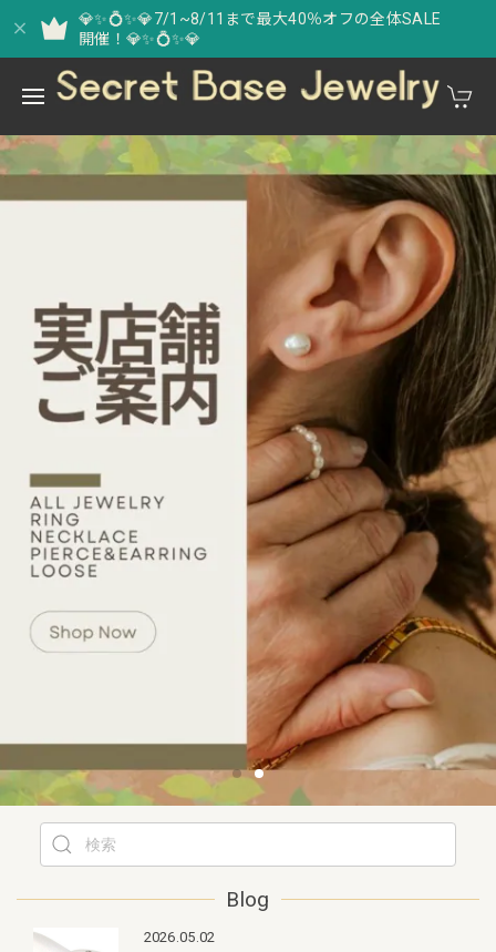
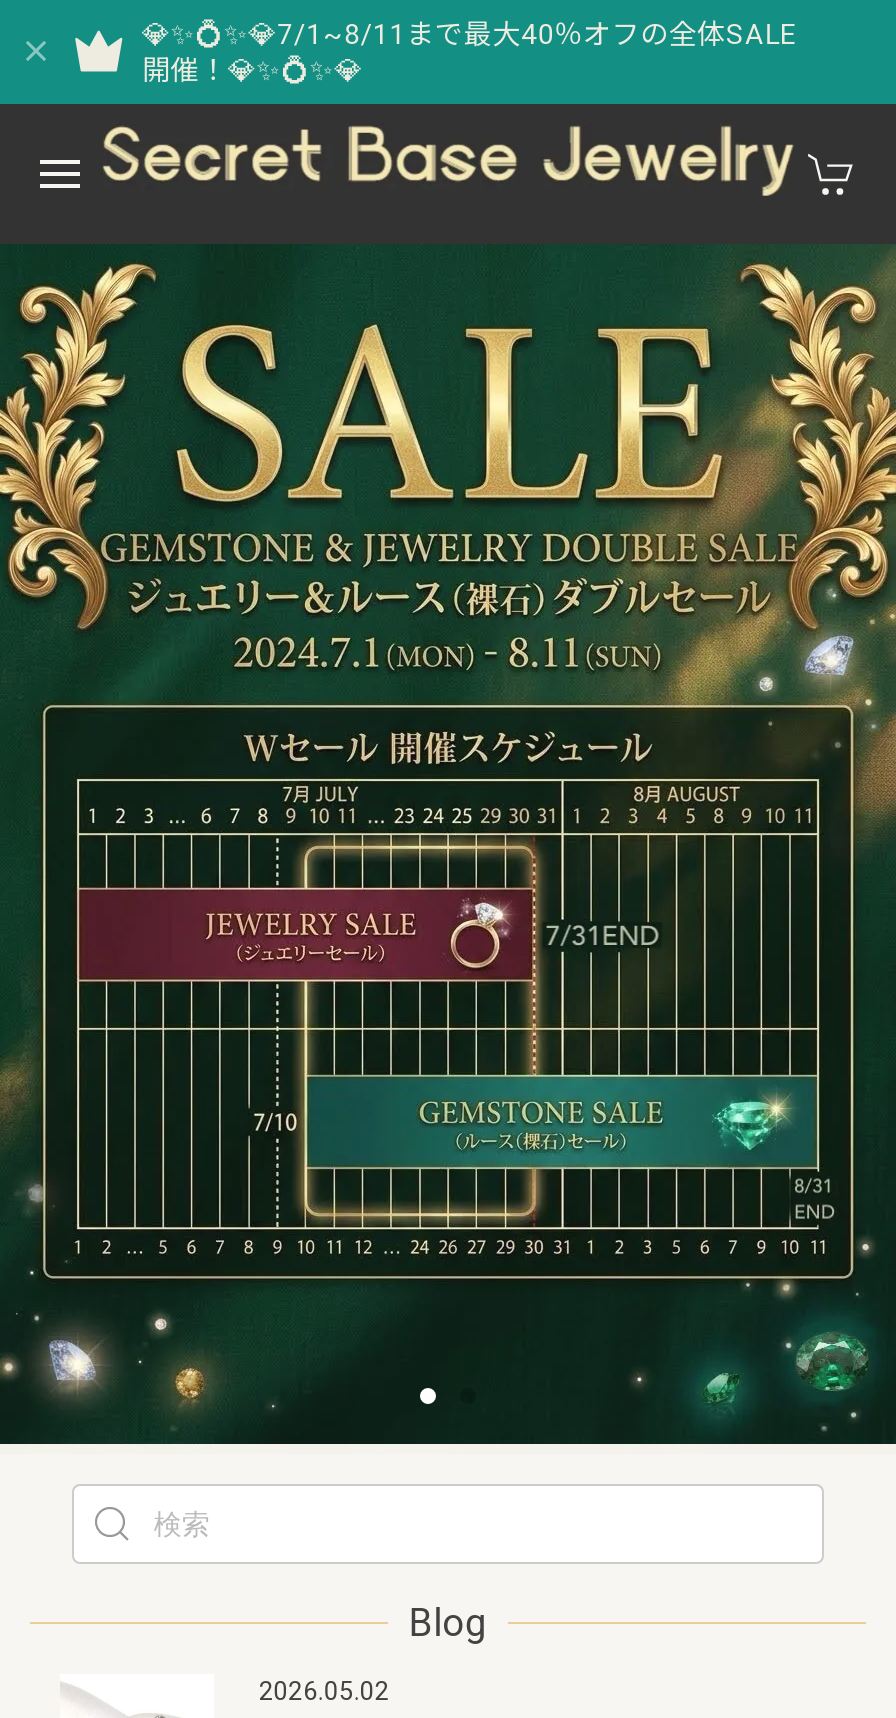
[3,134,493,807] [image] -> [6,244,890,1454] [image]

